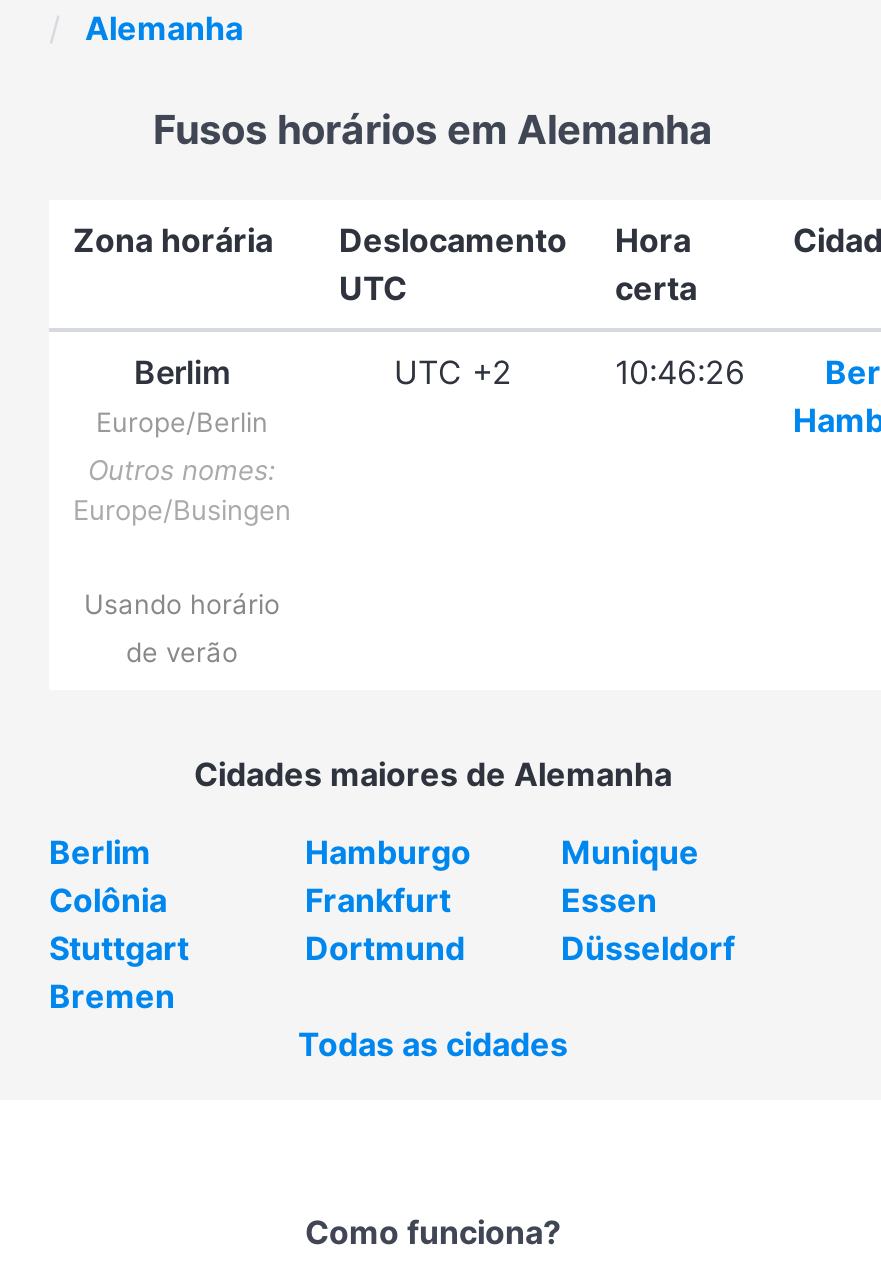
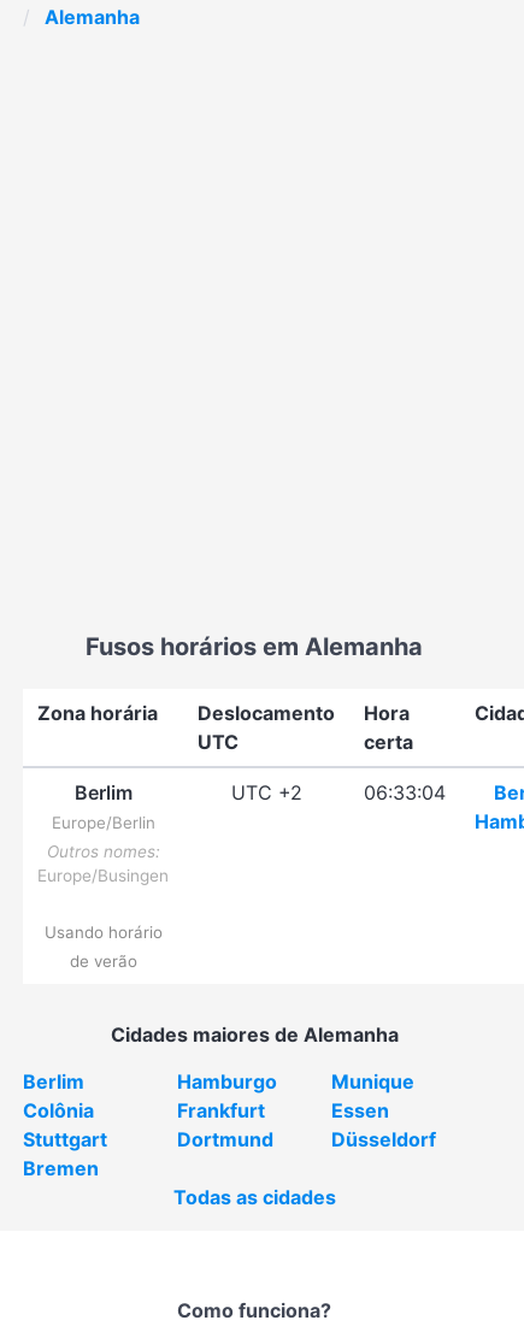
[615,351,745,391] 10:46:26 -> [364,780,446,804] 06:33:04

